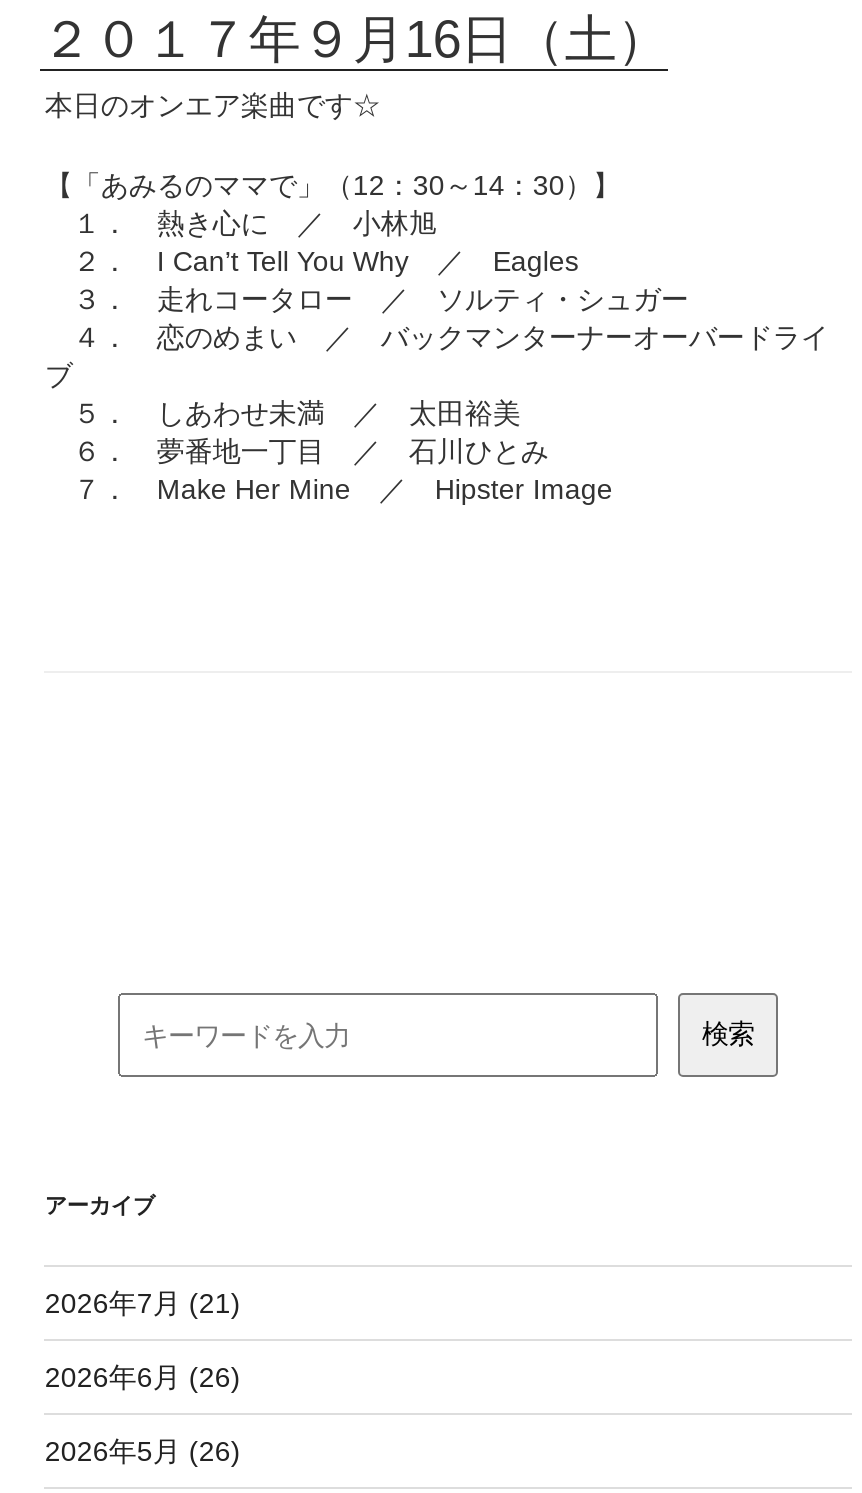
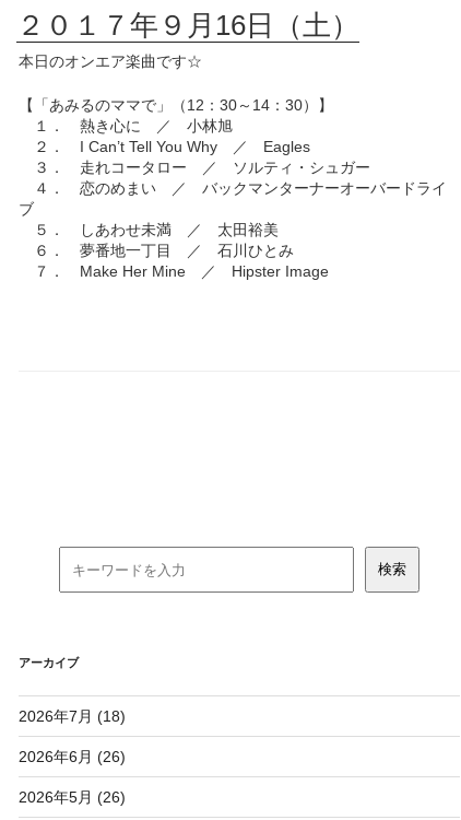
[45,1287,241,1319] 2026年7月 (21) -> [19,707,126,725] 2026年7月 (18)

